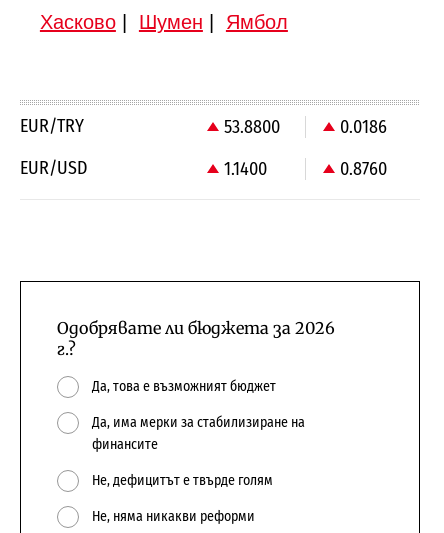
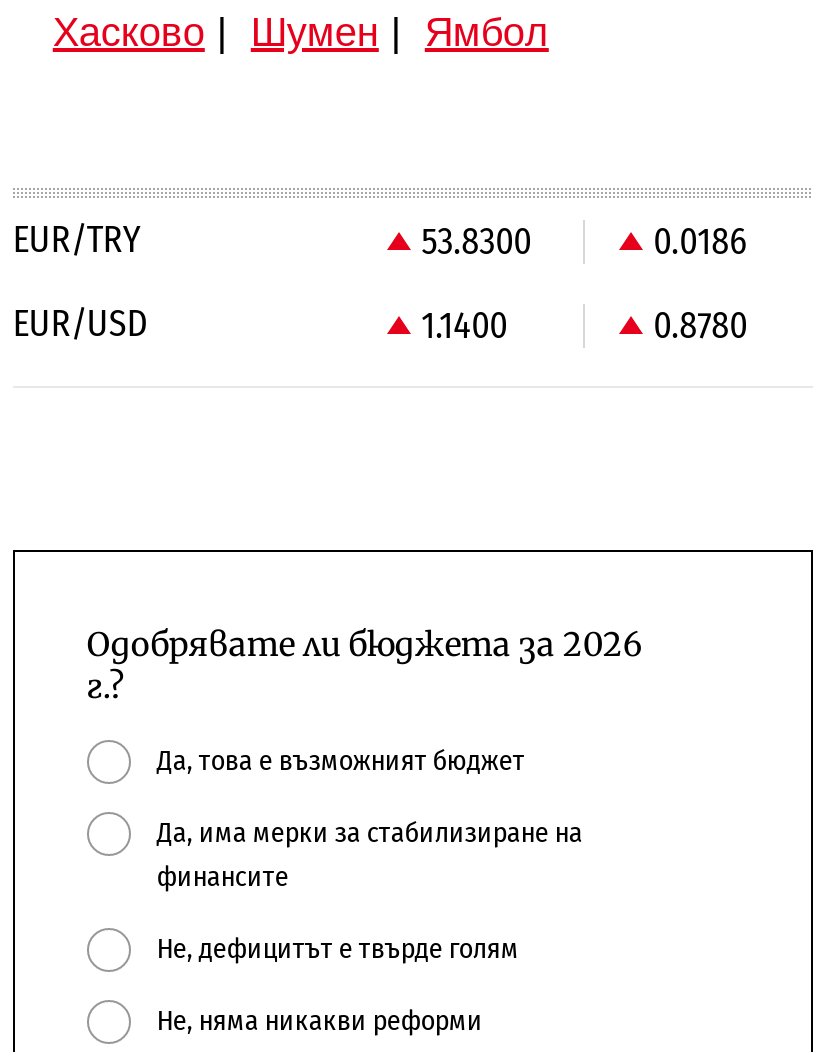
[224,115,280,137] 53.8800 -> [421,219,531,263] 53.8300
[340,157,387,179] 0.8760 -> [653,303,747,347] 0.8780

